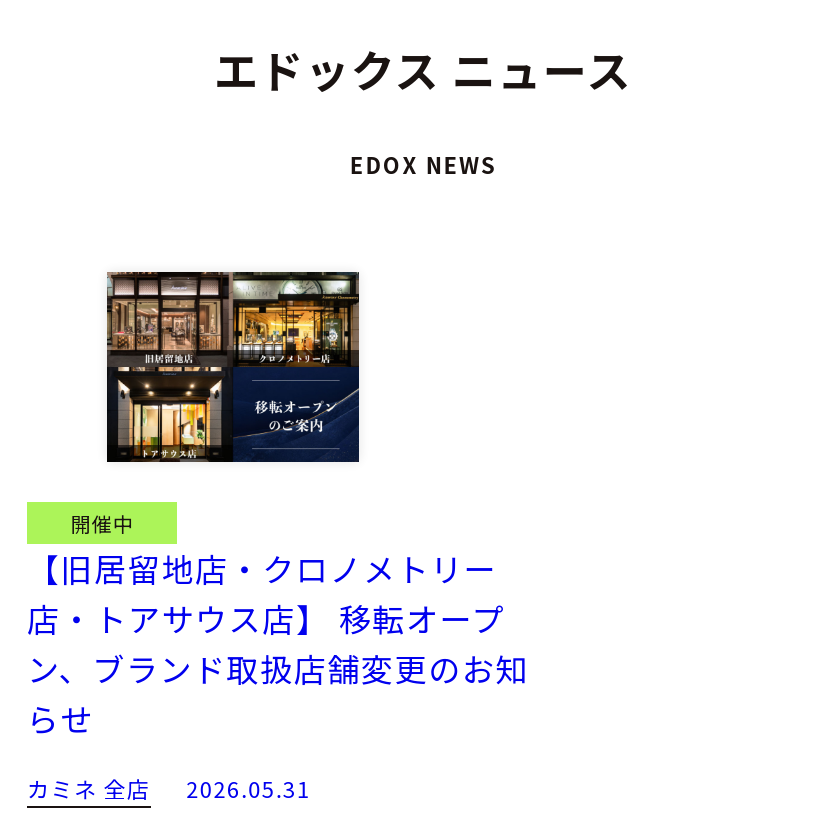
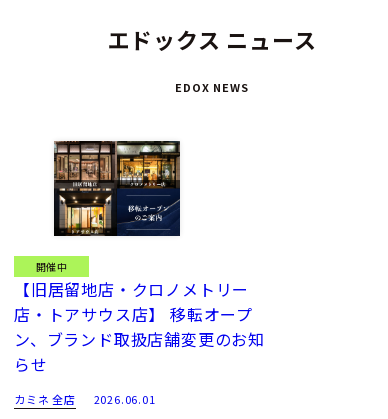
[27,772,310,804] カミネ 全店 2026.05.31 -> [14,391,156,407] カミネ 全店 2026.06.01

